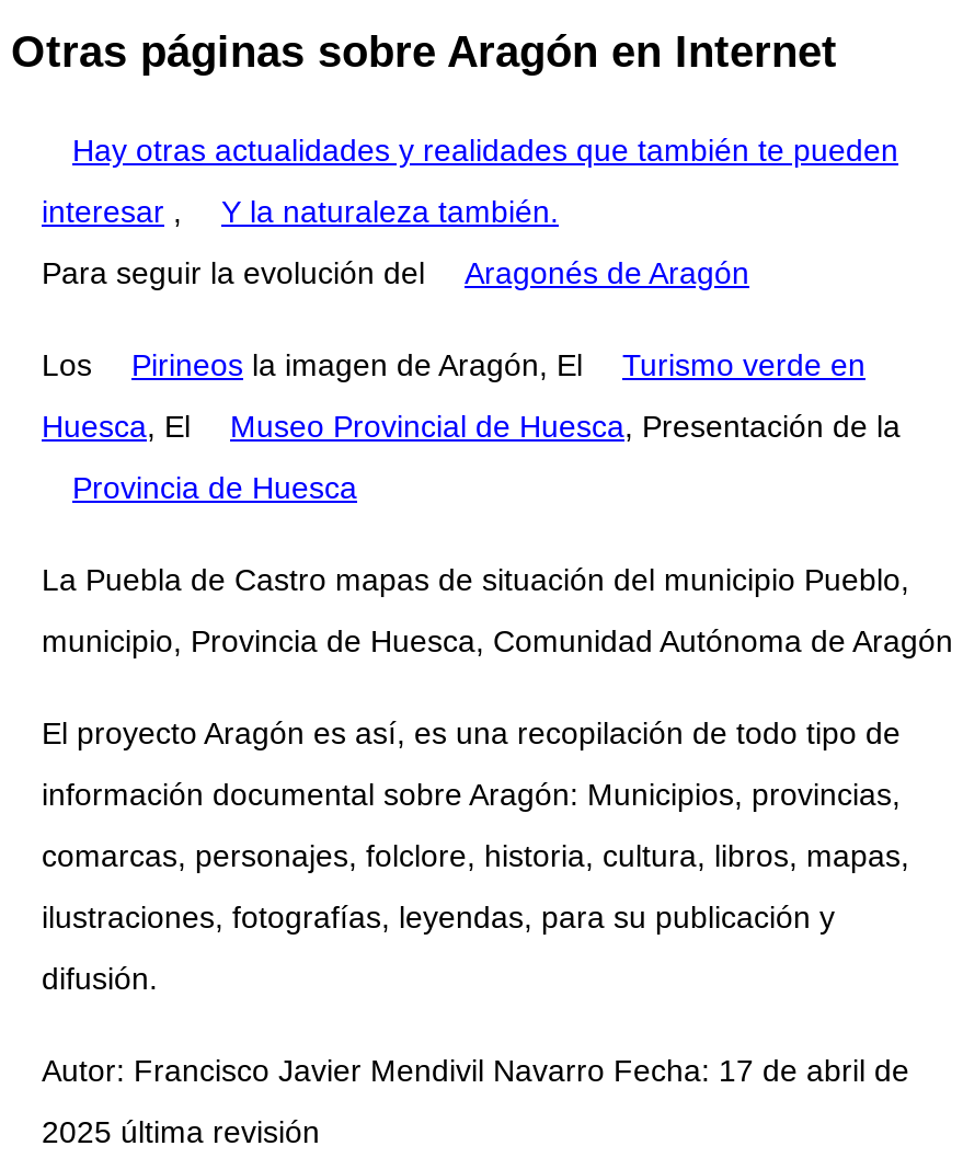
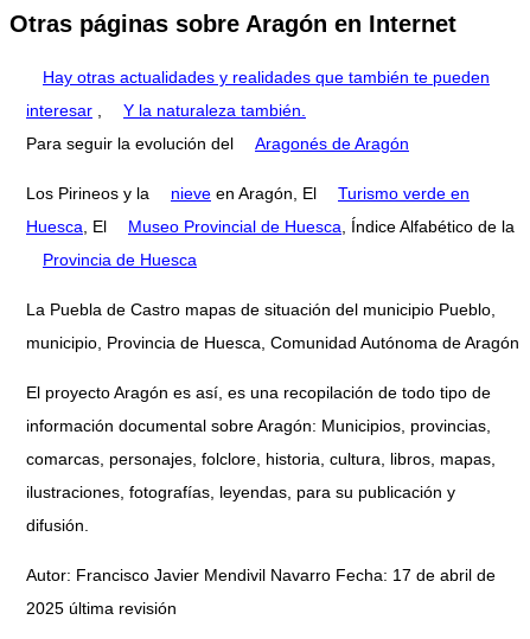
[42,347,592,382] Los | Pirineos la imagen de Aragón, El -> [26,184,321,203] Los Pirineos y la | nieve en Aragón, El
[230,409,901,444] Museo Provincial de Huesca, Presentación de la -> [128,217,515,236] Museo Provincial de Huesca, Índice Alfabético de la

